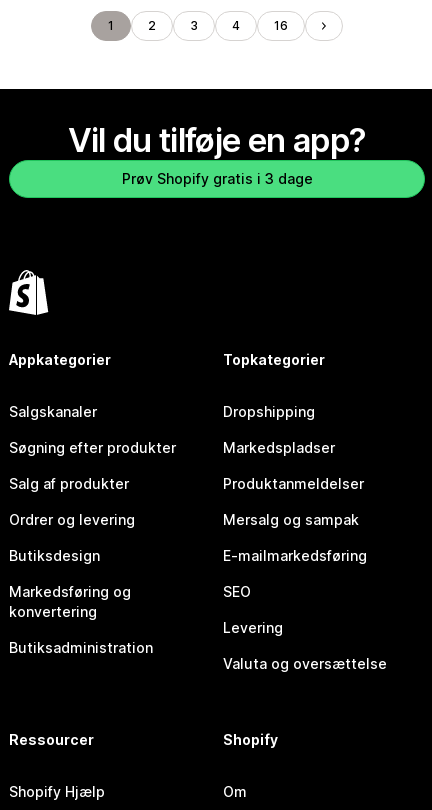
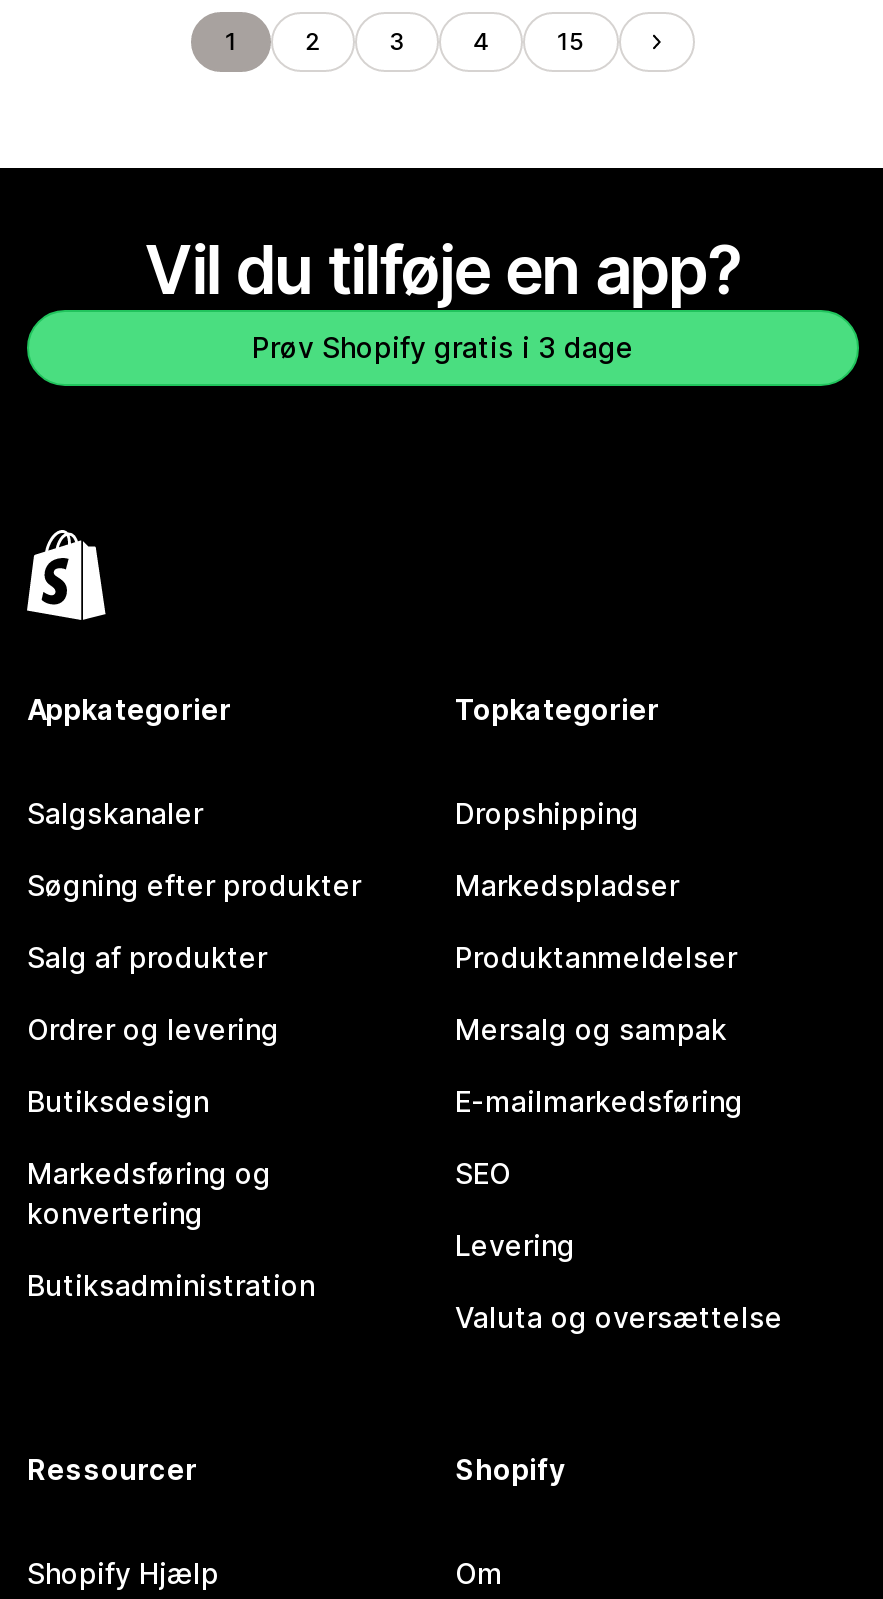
[274,18,288,33] 16 -> [557,26,585,56] 15

